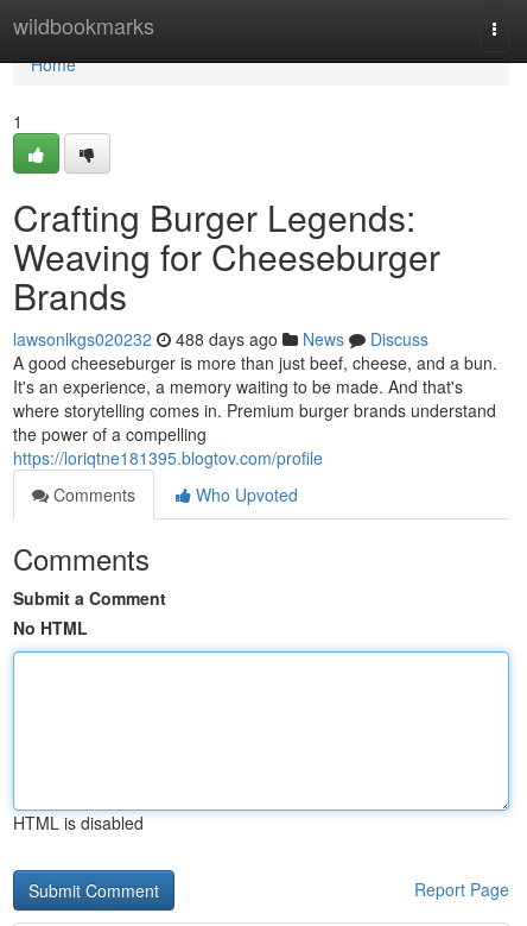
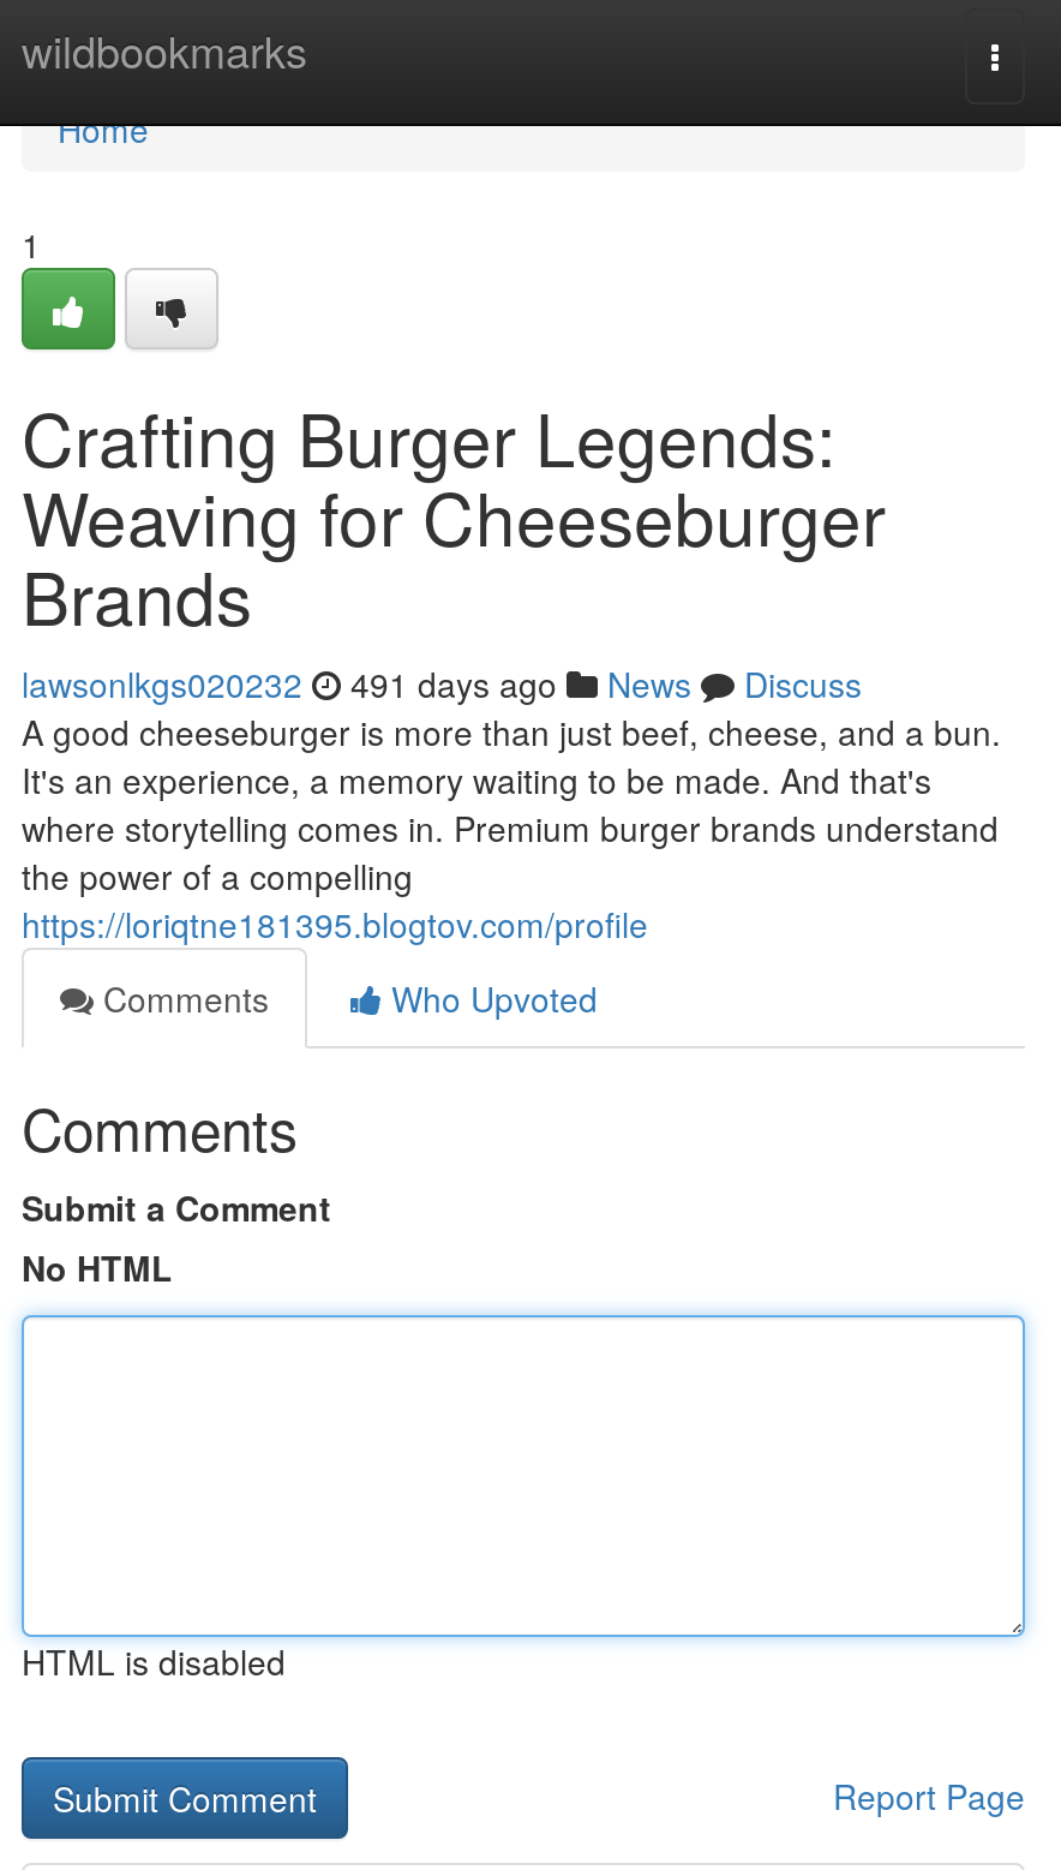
[13,327,428,351] lawsonlkgs020232 488 days ago News Discuss -> [22,659,862,707] lawsonlkgs020232 491 days ago News Discuss

